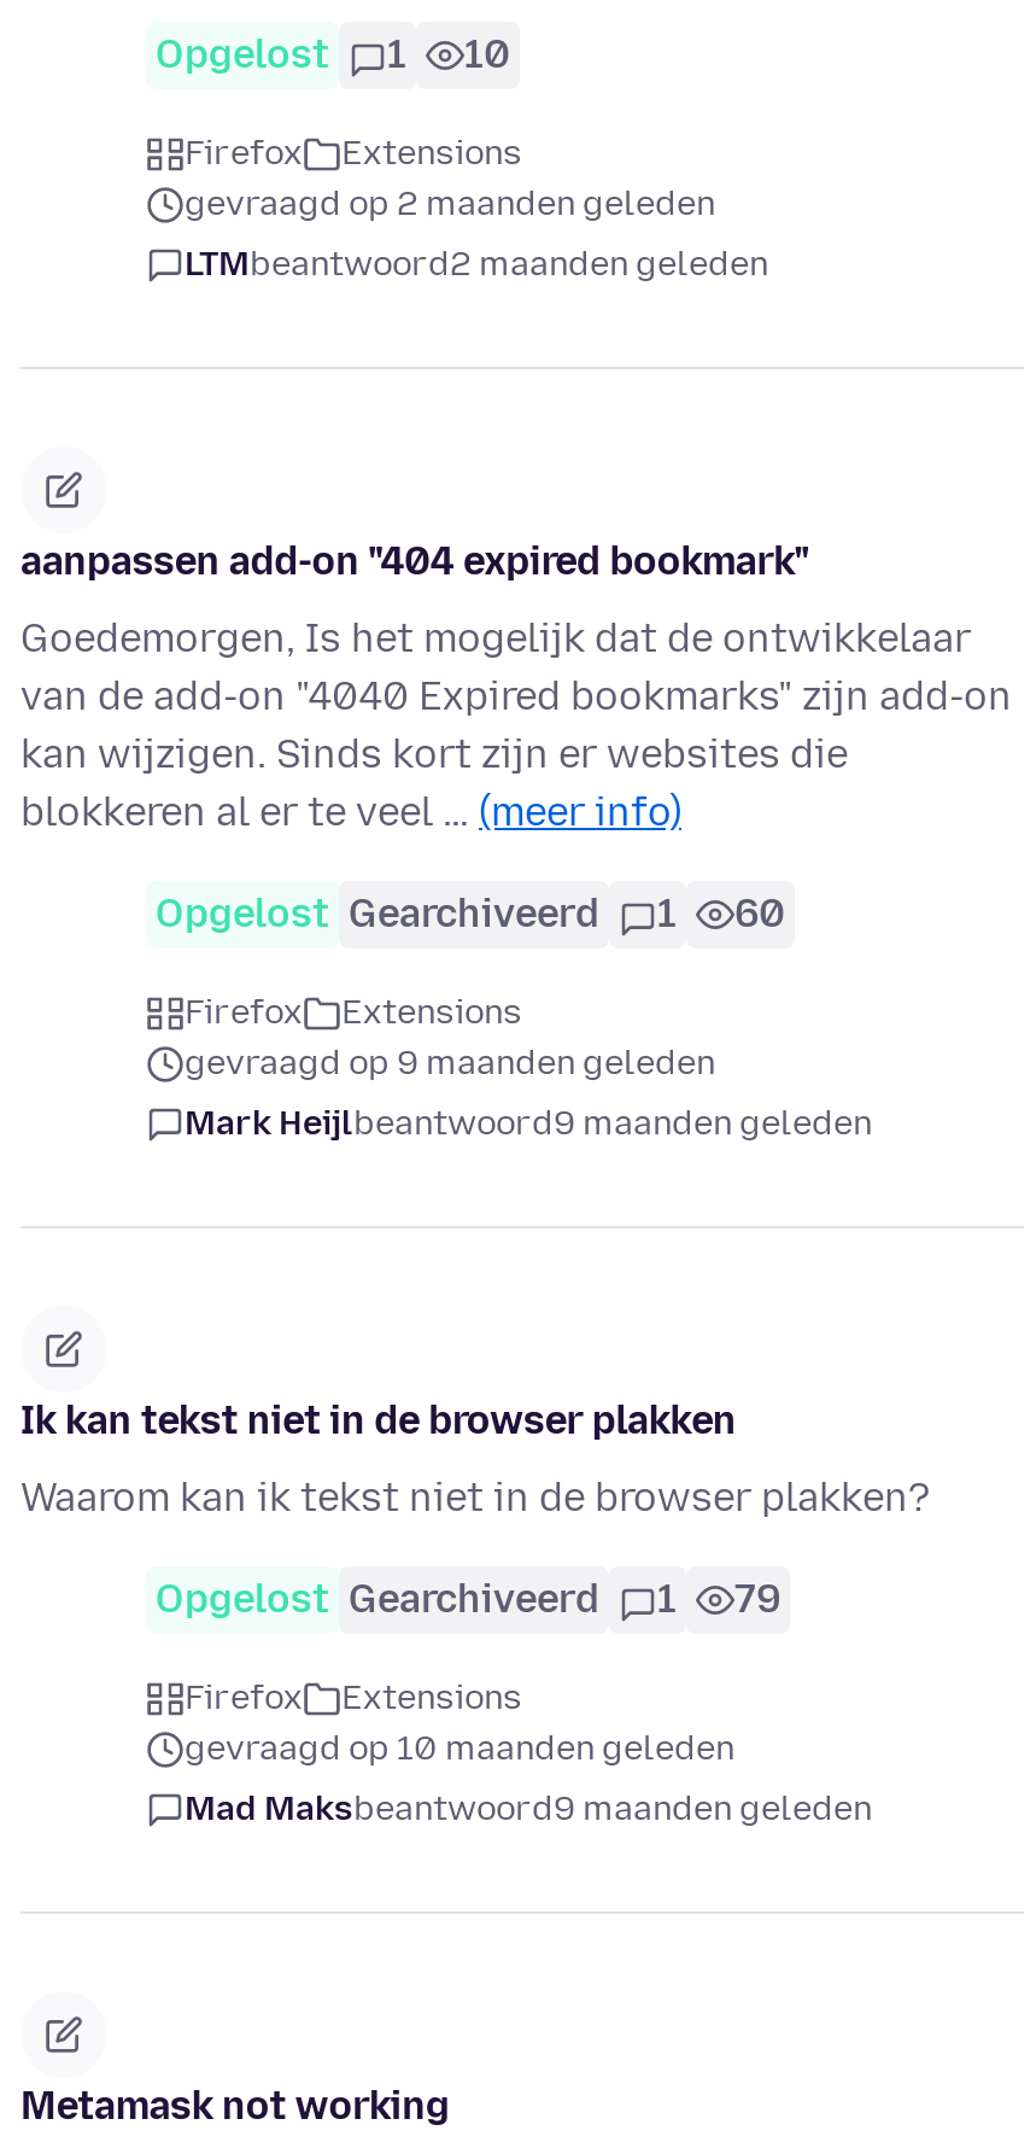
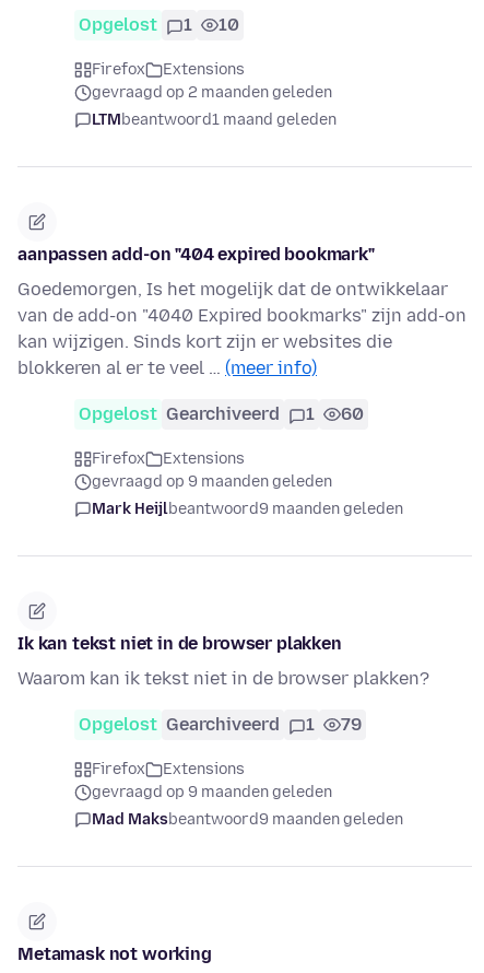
[185,245,768,286] LTMbeantwoord2 maanden geleden -> [92,111,337,130] LTMbeantwoord1 maand geleden
[185,1729,734,1770] gevraagd op 10 maanden geleden -> [92,783,332,802] gevraagd op 9 maanden geleden

